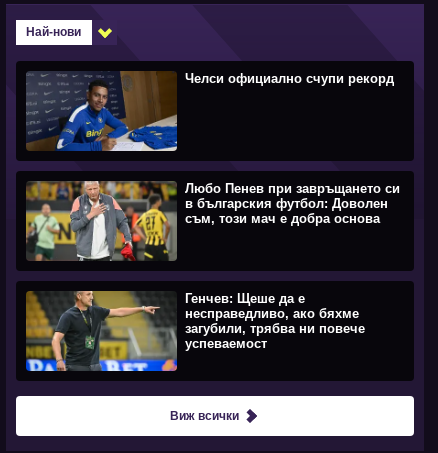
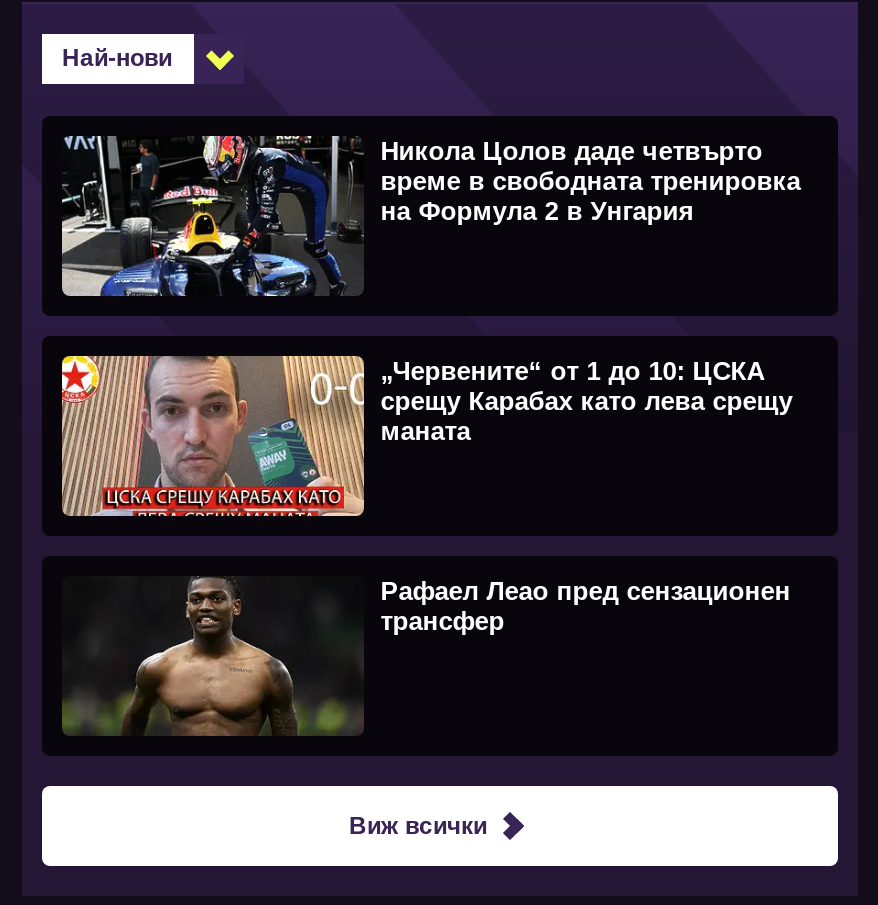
[26,71,394,152] [image] | Челси официално счупи рекорд -> [60,134,800,298] [image] | Никола Цолов даде четвърто | време в свободната тренировка | на Формула 2 в Унгария
[25,181,400,261] [image] | Любо Пенев при завръщането си | в българския футбол: Доволен | съм, този мач е добра основа -> [60,354,792,518] [image] | „Червените“ от 1 до 10: ЦСКА | срещу Карабах като лева срещу | маната
[25,290,365,372] [image] | Генчев: Щеше да е | несправедливо, ако бяхме | загубили, трябва ни повече | успеваемост -> [62,575,790,736] [image] | Рафаел Леао пред сензационен | трансфер

